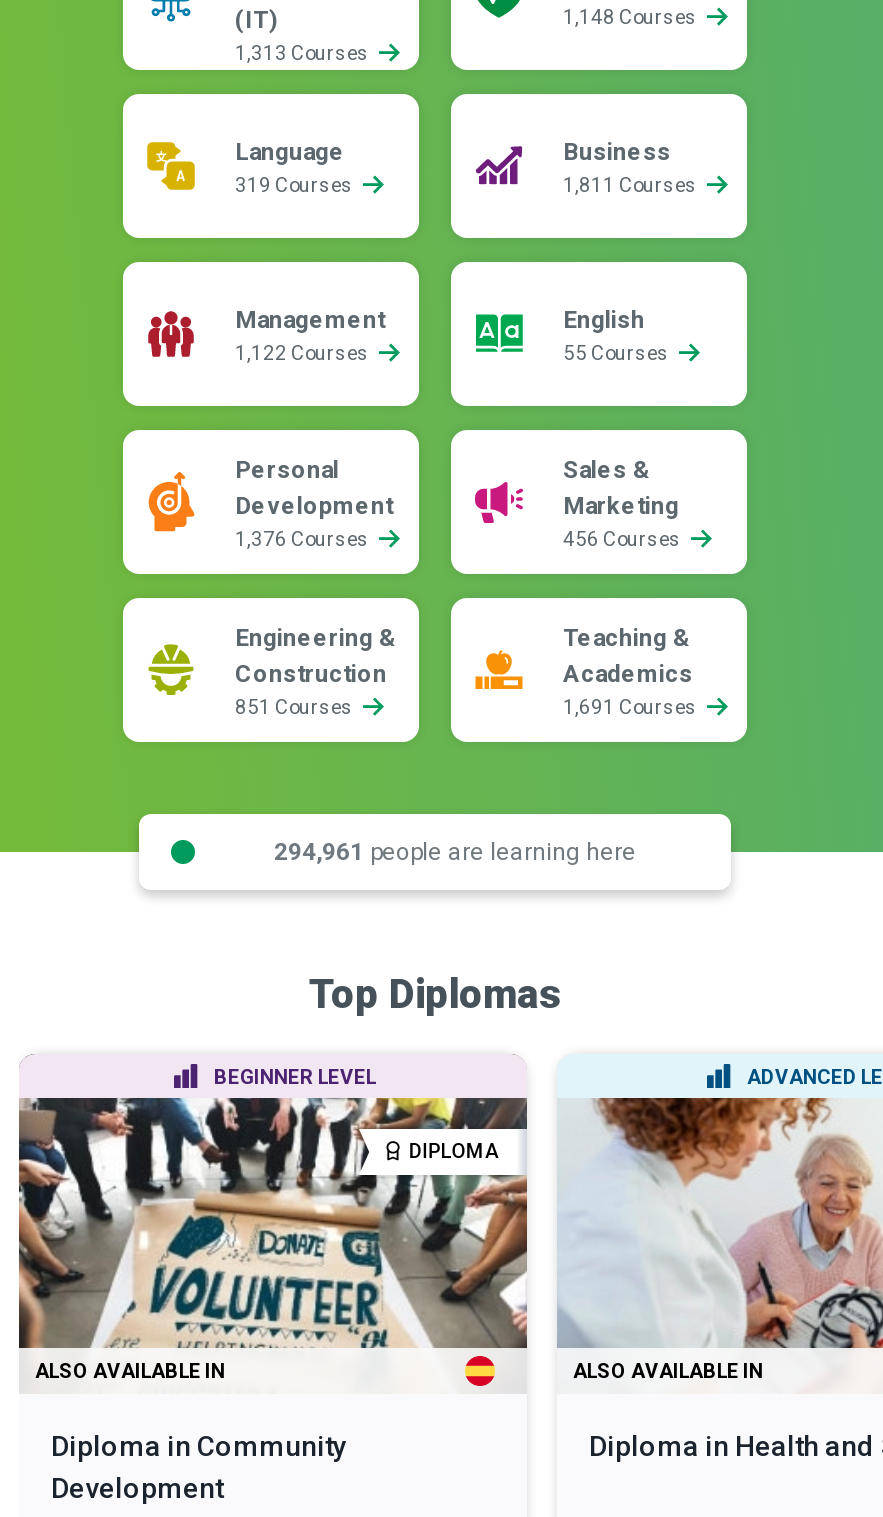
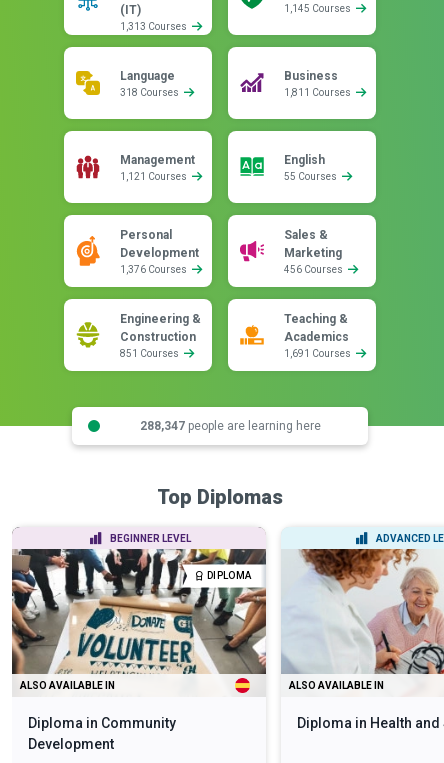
[563,6,701,28] 1,148 Courses -> [284,3,353,14] 1,145 Courses
[235,174,357,196] 319 Courses -> [120,87,181,98] 318 Courses
[235,342,373,364] 1,122 Courses -> [120,171,189,182] 1,121 Courses
[274,837,636,865] 294,961 people are learning here -> [139,418,320,432] 288,347 people are learning here

